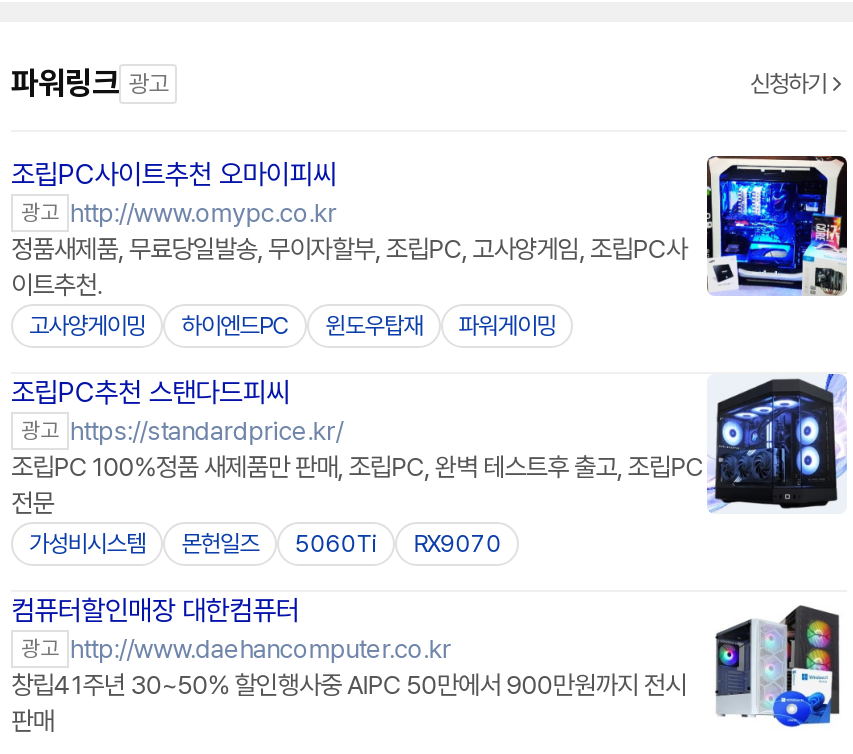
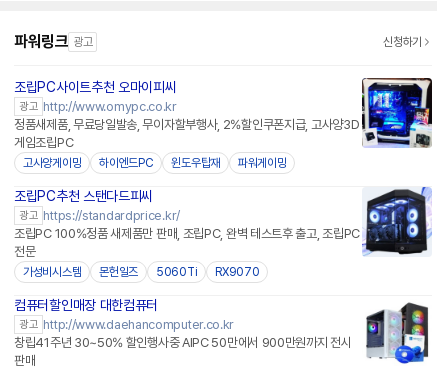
[11,234,687,300] 정품새제품, 무료당일발송, 무이자할부, 조립PC, 고사양게임, 조립PC사 | 이트추천. -> [14,117,359,150] 정품새제품, 무료당일발송, 무이자할부행사, 2%할인쿠폰지급, 고사양3D | 게임조립PC

